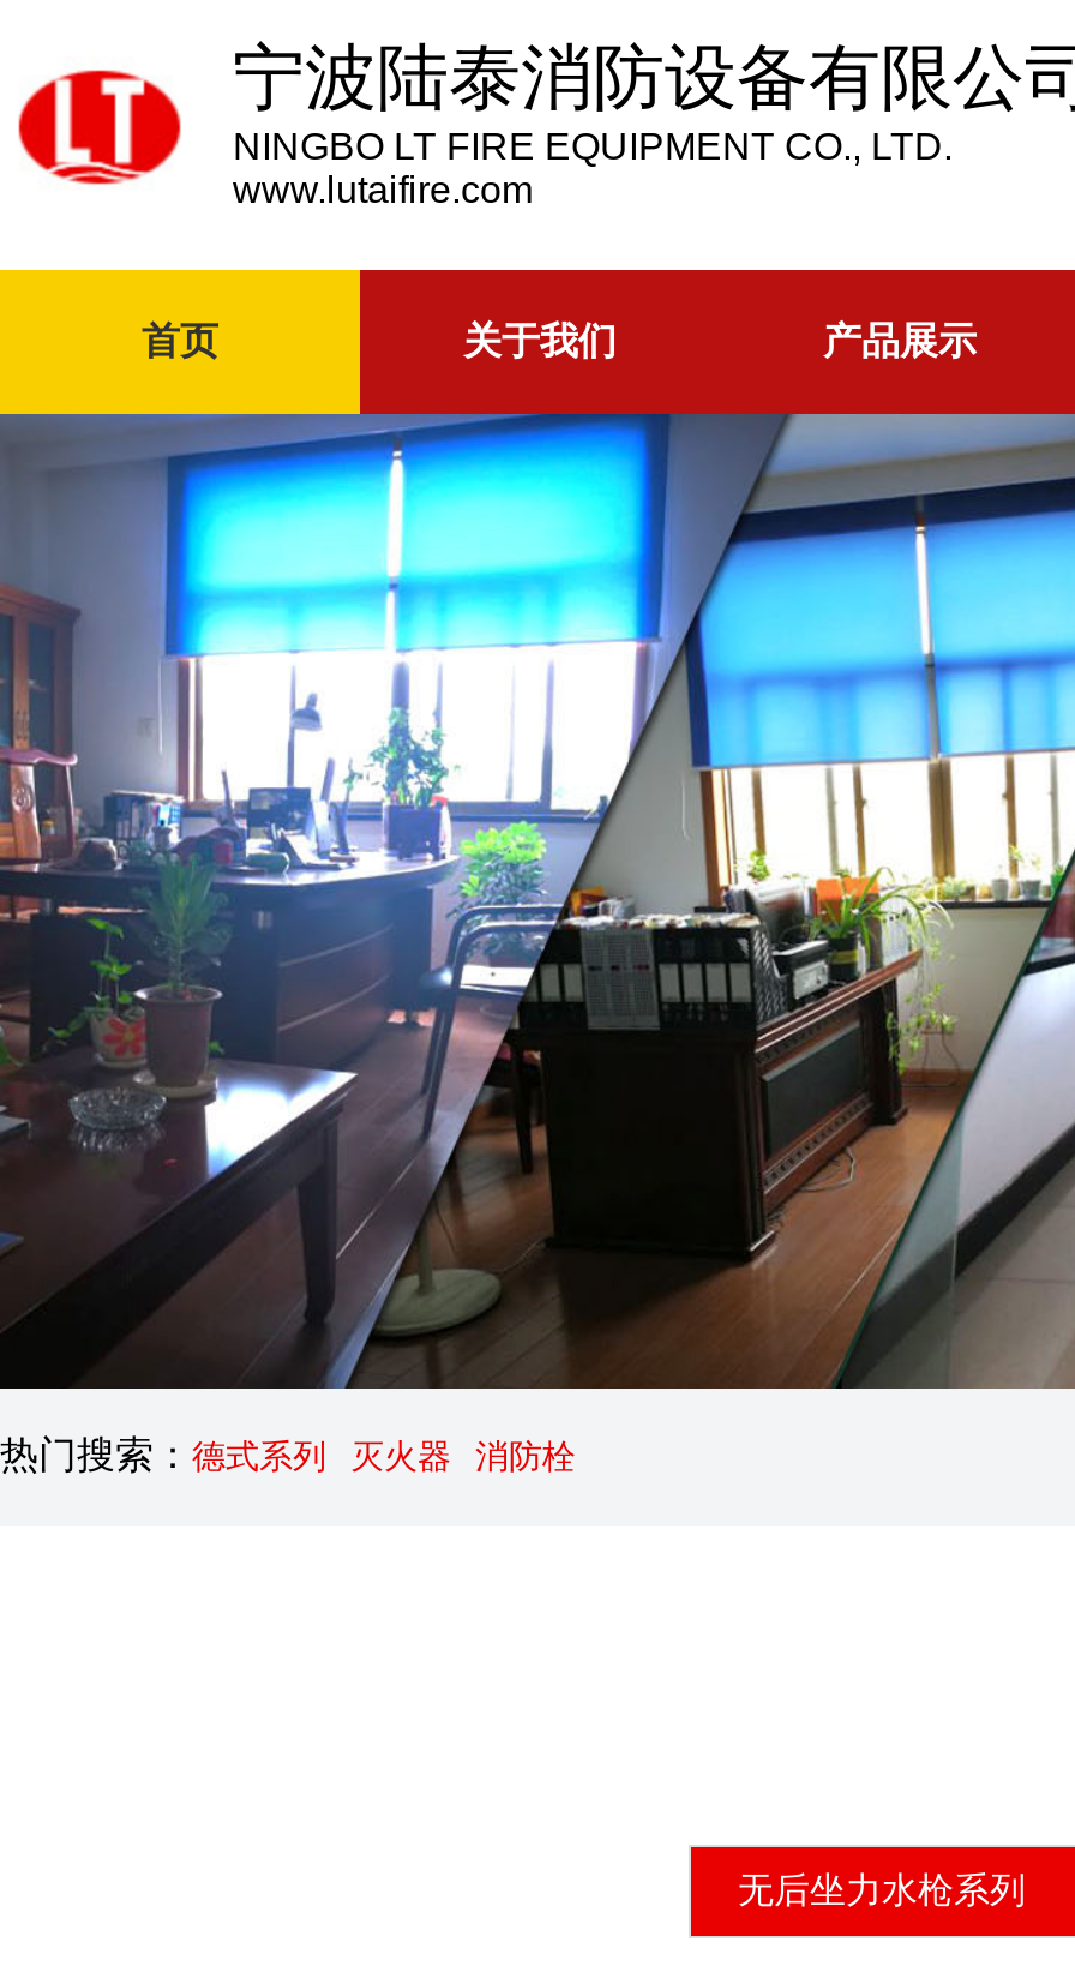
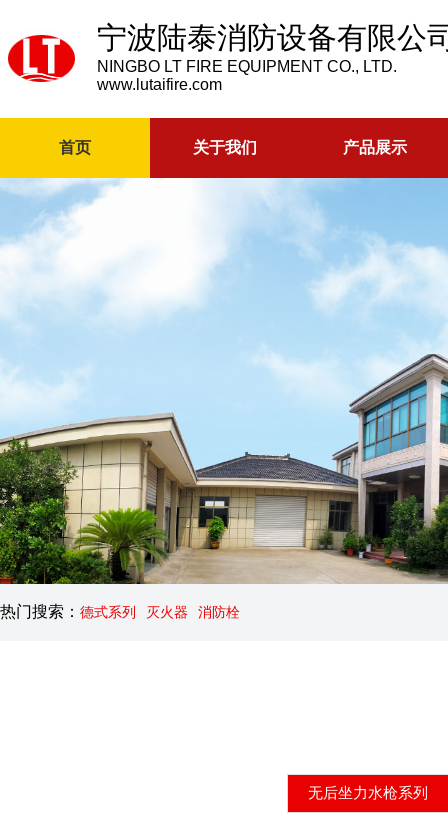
[7,412,1068,1391] [image] -> [3,177,445,585] [image]

